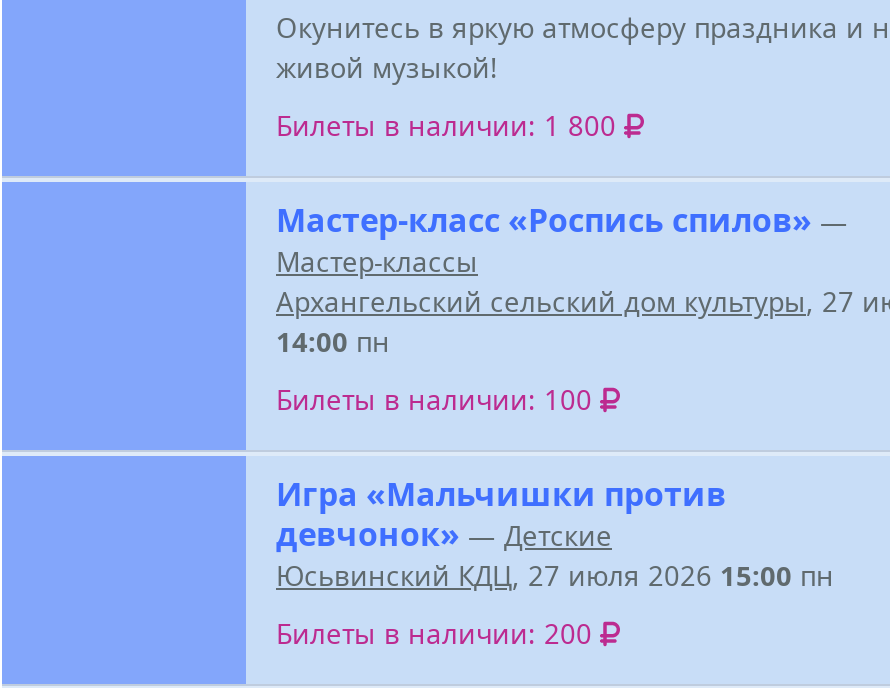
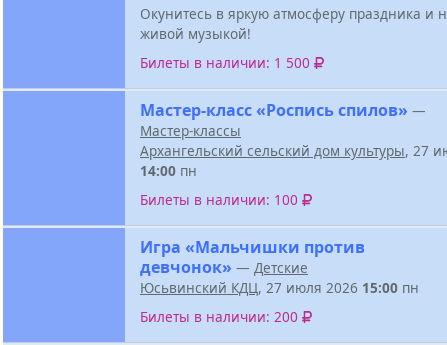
[276,106,624,144] Билеты в наличии: 1 800 -> [140,53,314,72] Билеты в наличии: 1 500

